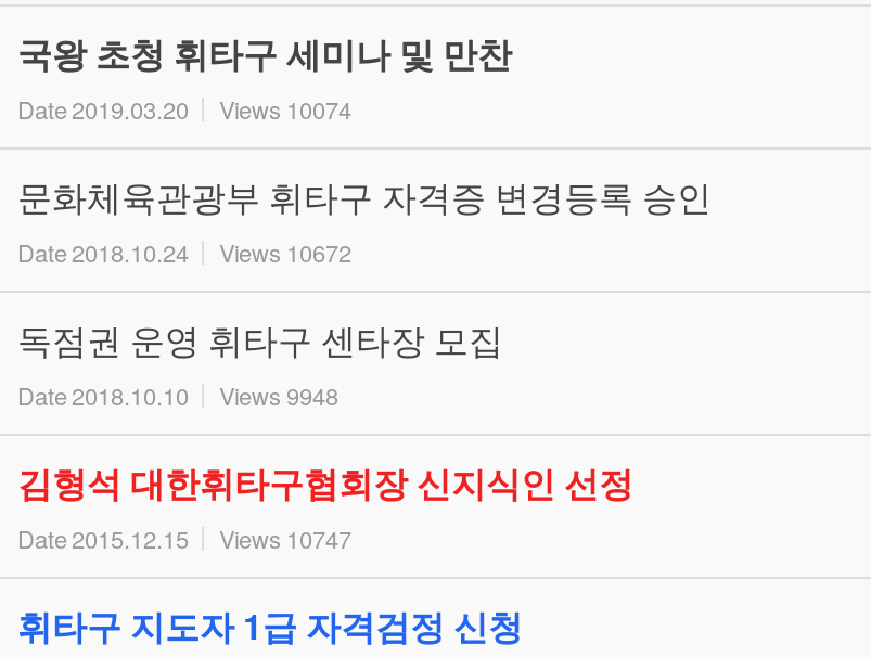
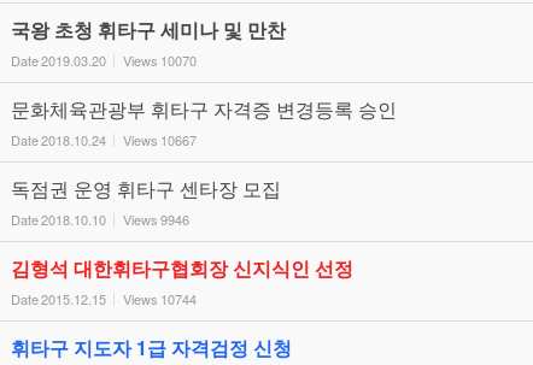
[17,90,351,125] Date 2019.03.20 Views 10074 -> [11,50,197,69] Date 2019.03.20 Views 10070
[17,233,351,268] Date 2018.10.24 Views 10672 -> [11,129,197,149] Date 2018.10.24 Views 10667
[17,376,338,411] Date 2018.10.10 Views 9948 -> [11,209,189,228] Date 2018.10.10 Views 9946
[17,519,351,554] Date 2015.12.15 Views 10747 -> [11,289,197,308] Date 2015.12.15 Views 10744

